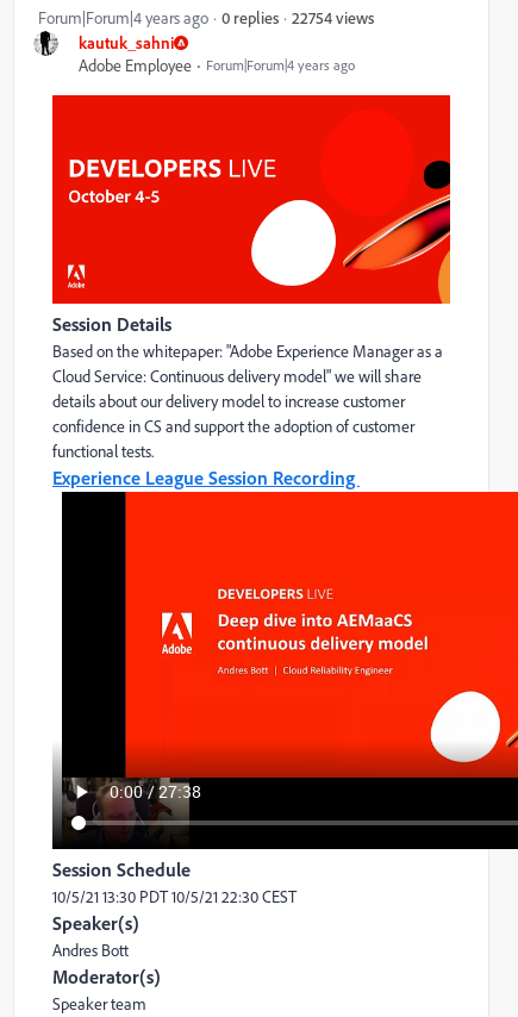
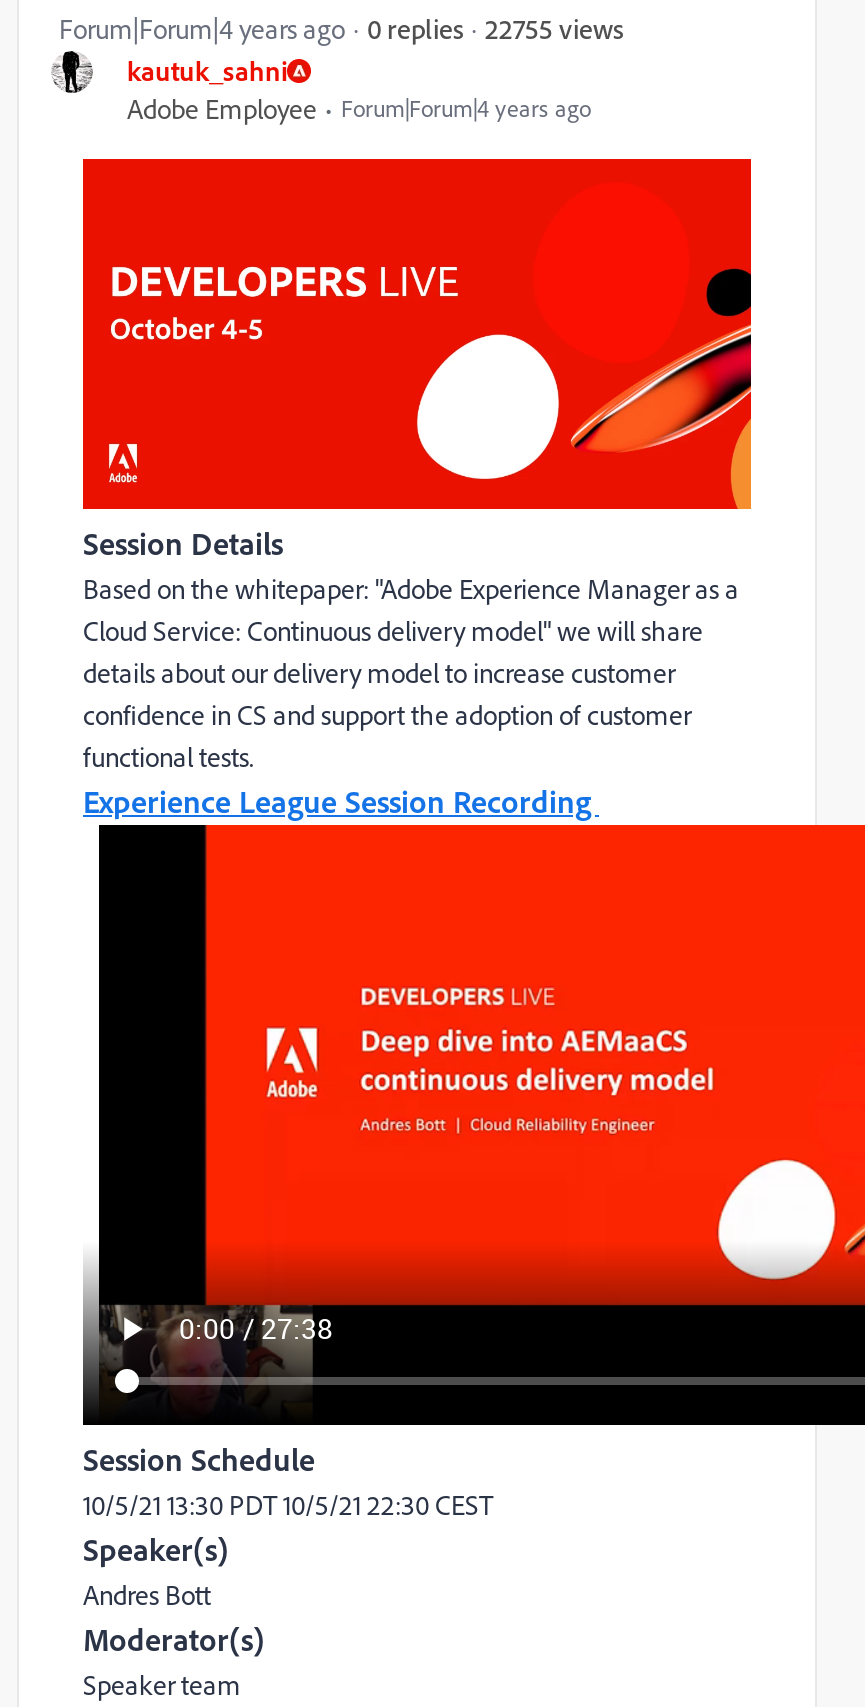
[292,7,374,27] 22754 views -> [485,10,623,44] 22755 views

